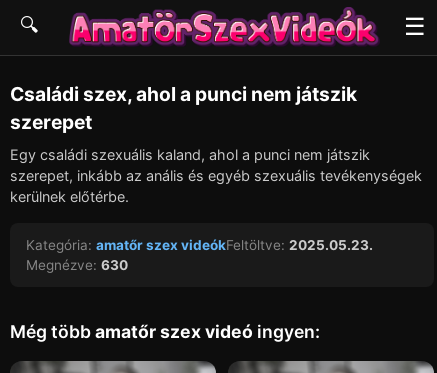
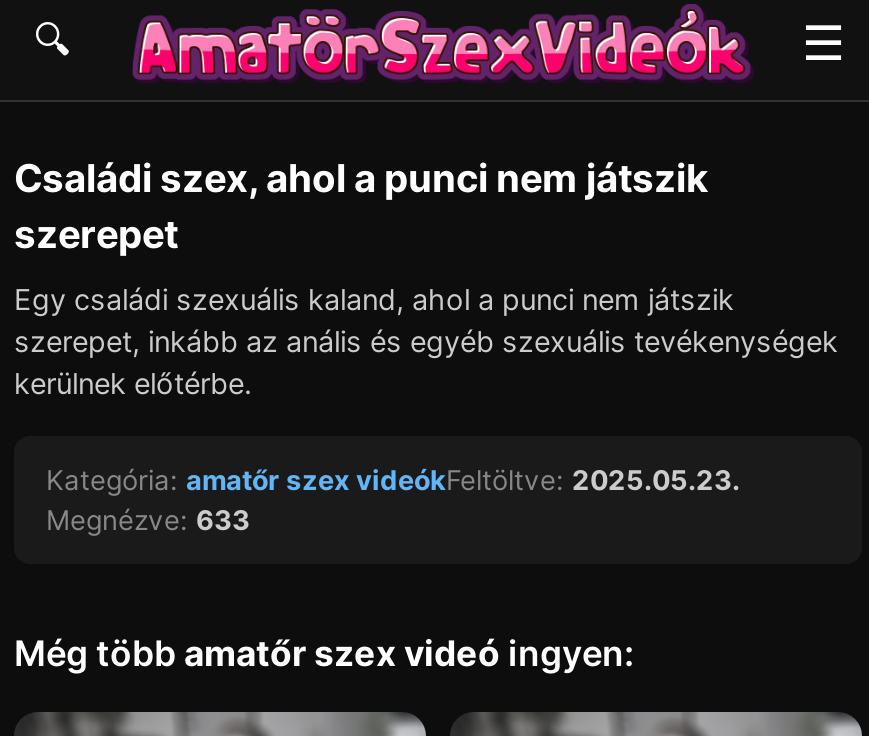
[26,257,128,273] Megnézve: 630 -> [46,504,250,536] Megnézve: 633

